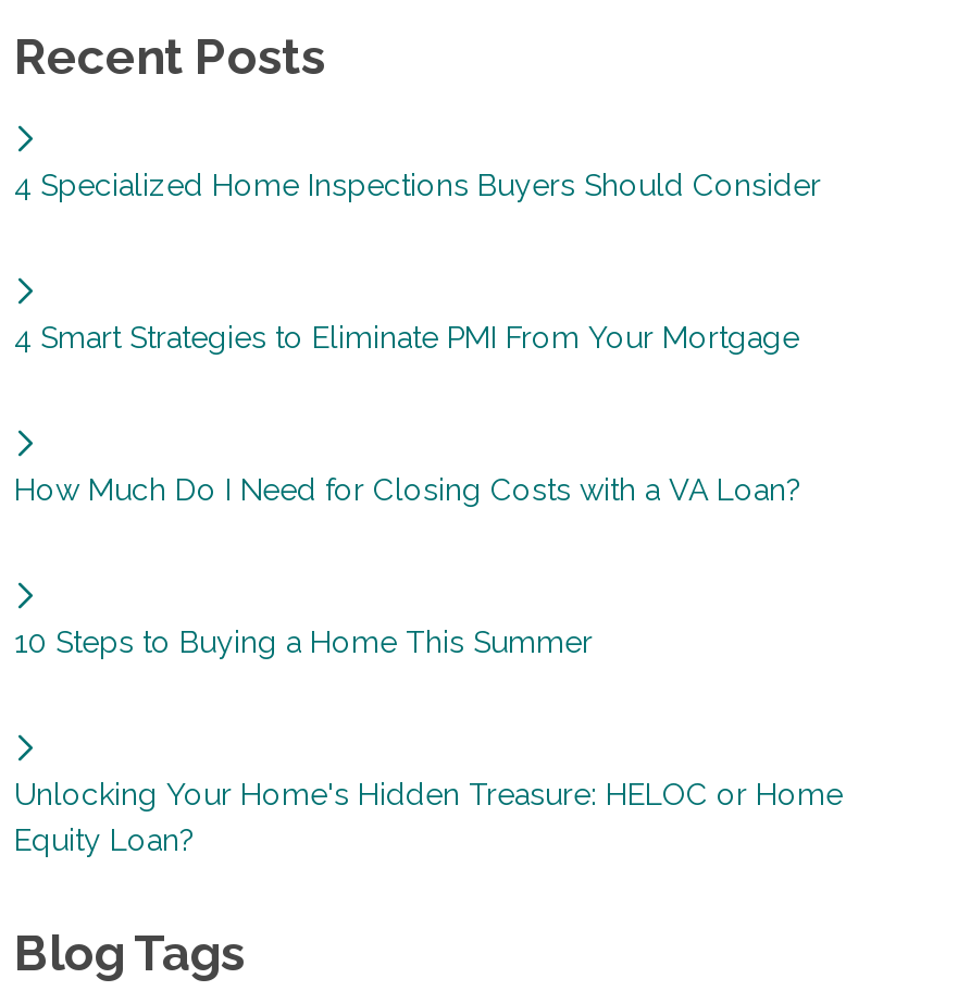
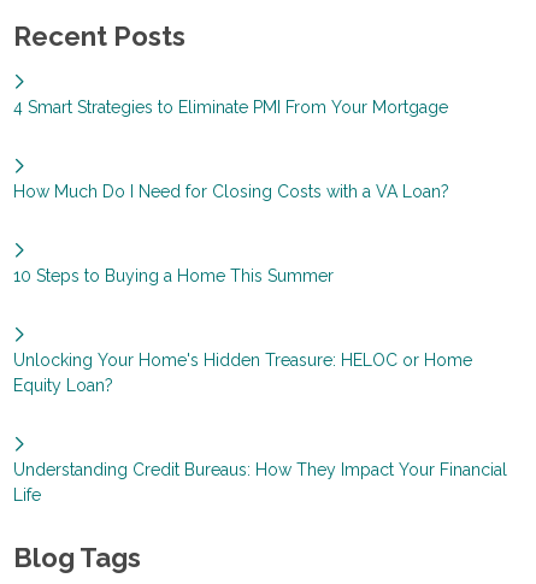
[14,167,821,202] 4 Specialized Home Inspections Buyers Should Consider -> none
moved [14,320,843,857] -> [13,97,472,395]: 4 Smart Strategies to Eliminate PMI From Your Mortgage | How Much Do I Need for Closing Costs with a VA Loan? | 10 Steps to Buying a Home This Summer | Unlocking Your Home's Hidden Treasure: HELOC or Home | Equity Loan?
none -> [13,460,507,504] Understanding Credit Bureaus: How They Impact Your Financial | Life

